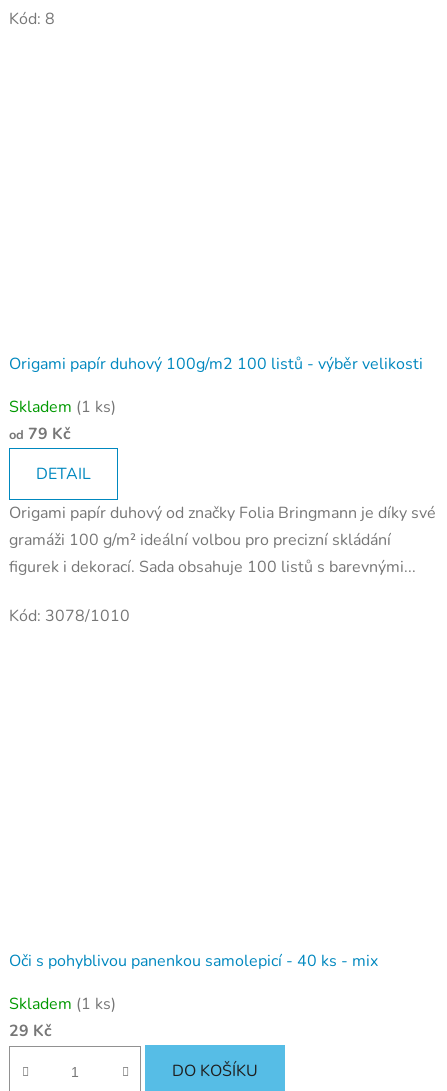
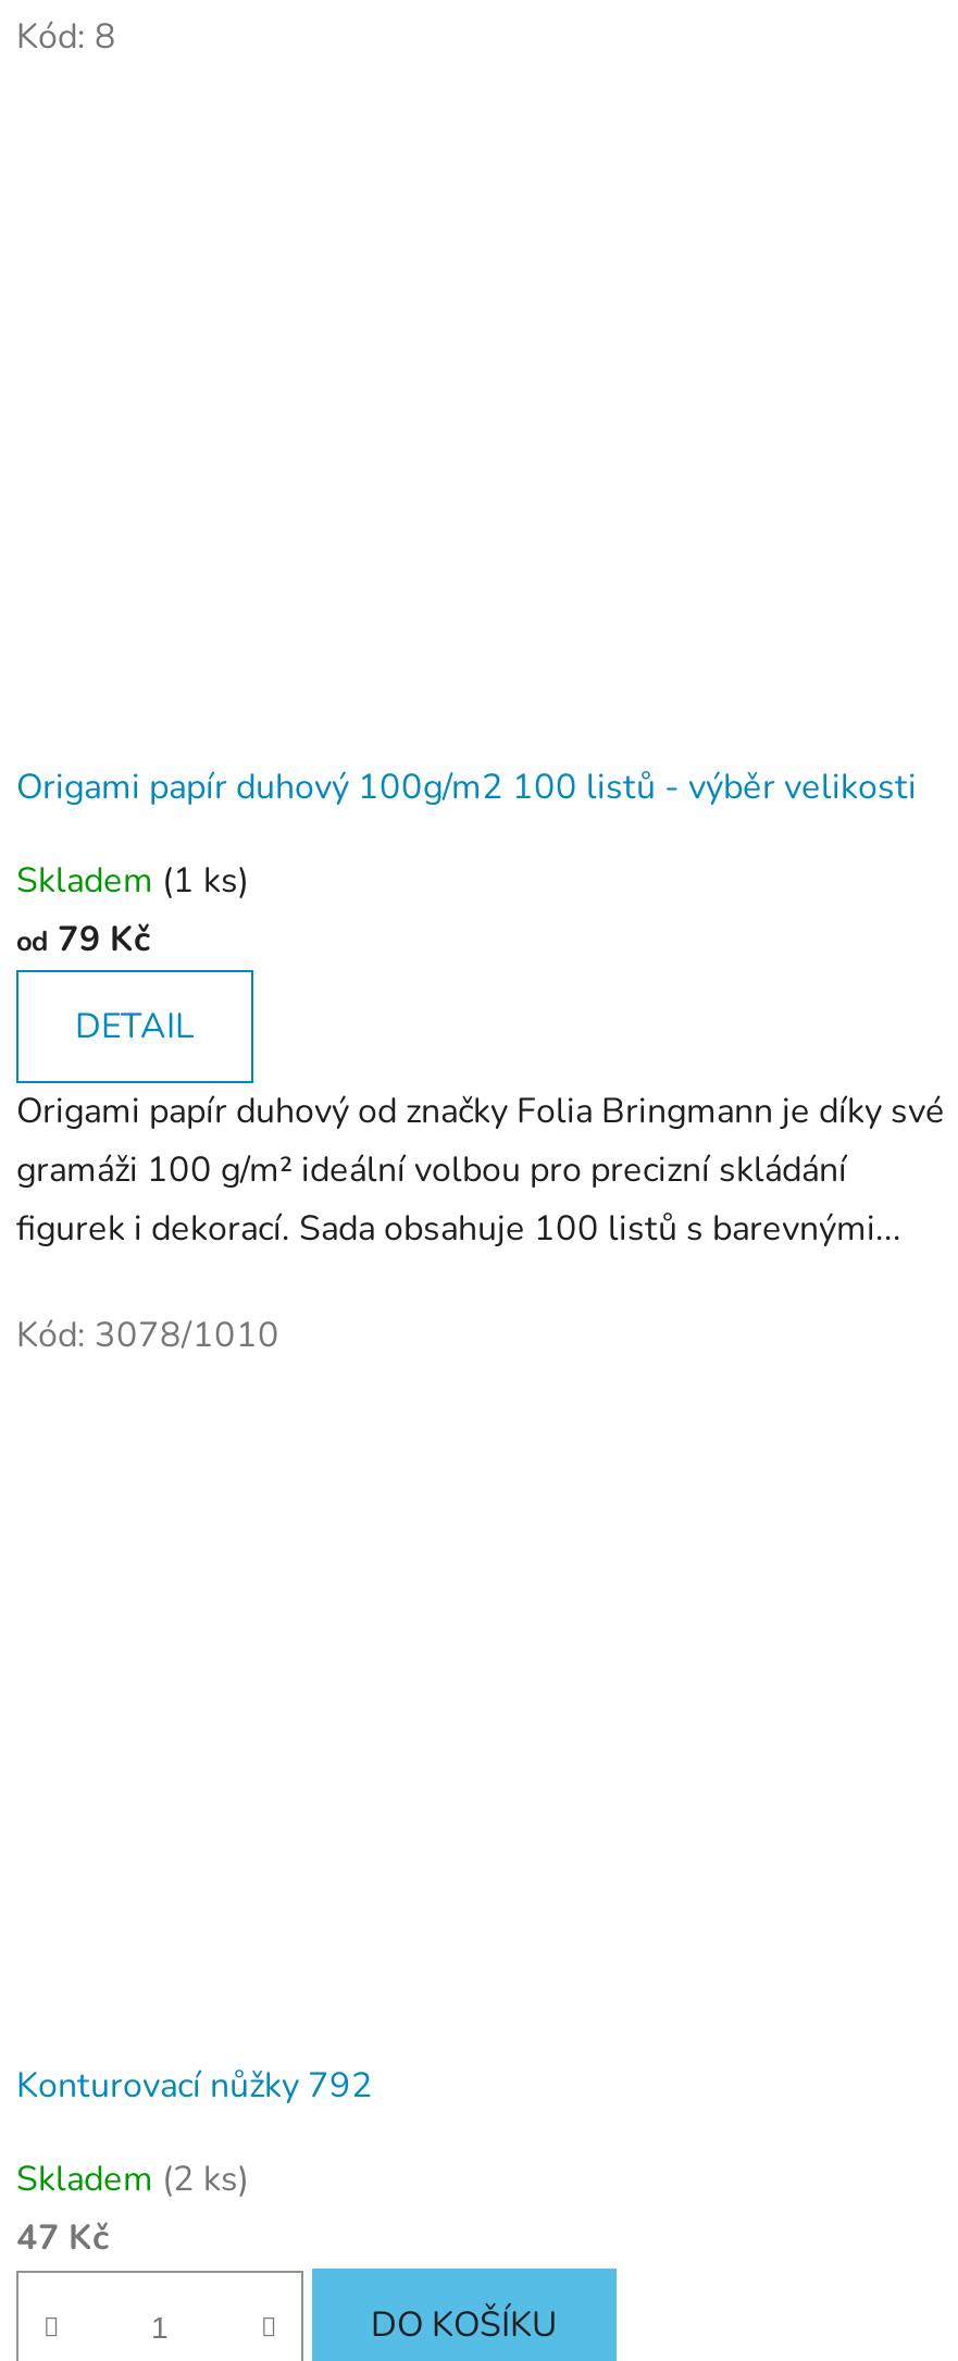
[9,950,378,972] Oči s pohyblivou panenkou samolepicí - 40 ks - mix -> [16,2062,373,2110] Konturovací nůžky 792
[9,993,116,1042] Skladem (1 ks) | 29 Kč -> [16,2156,249,2262] Skladem (2 ks) | 47 Kč

